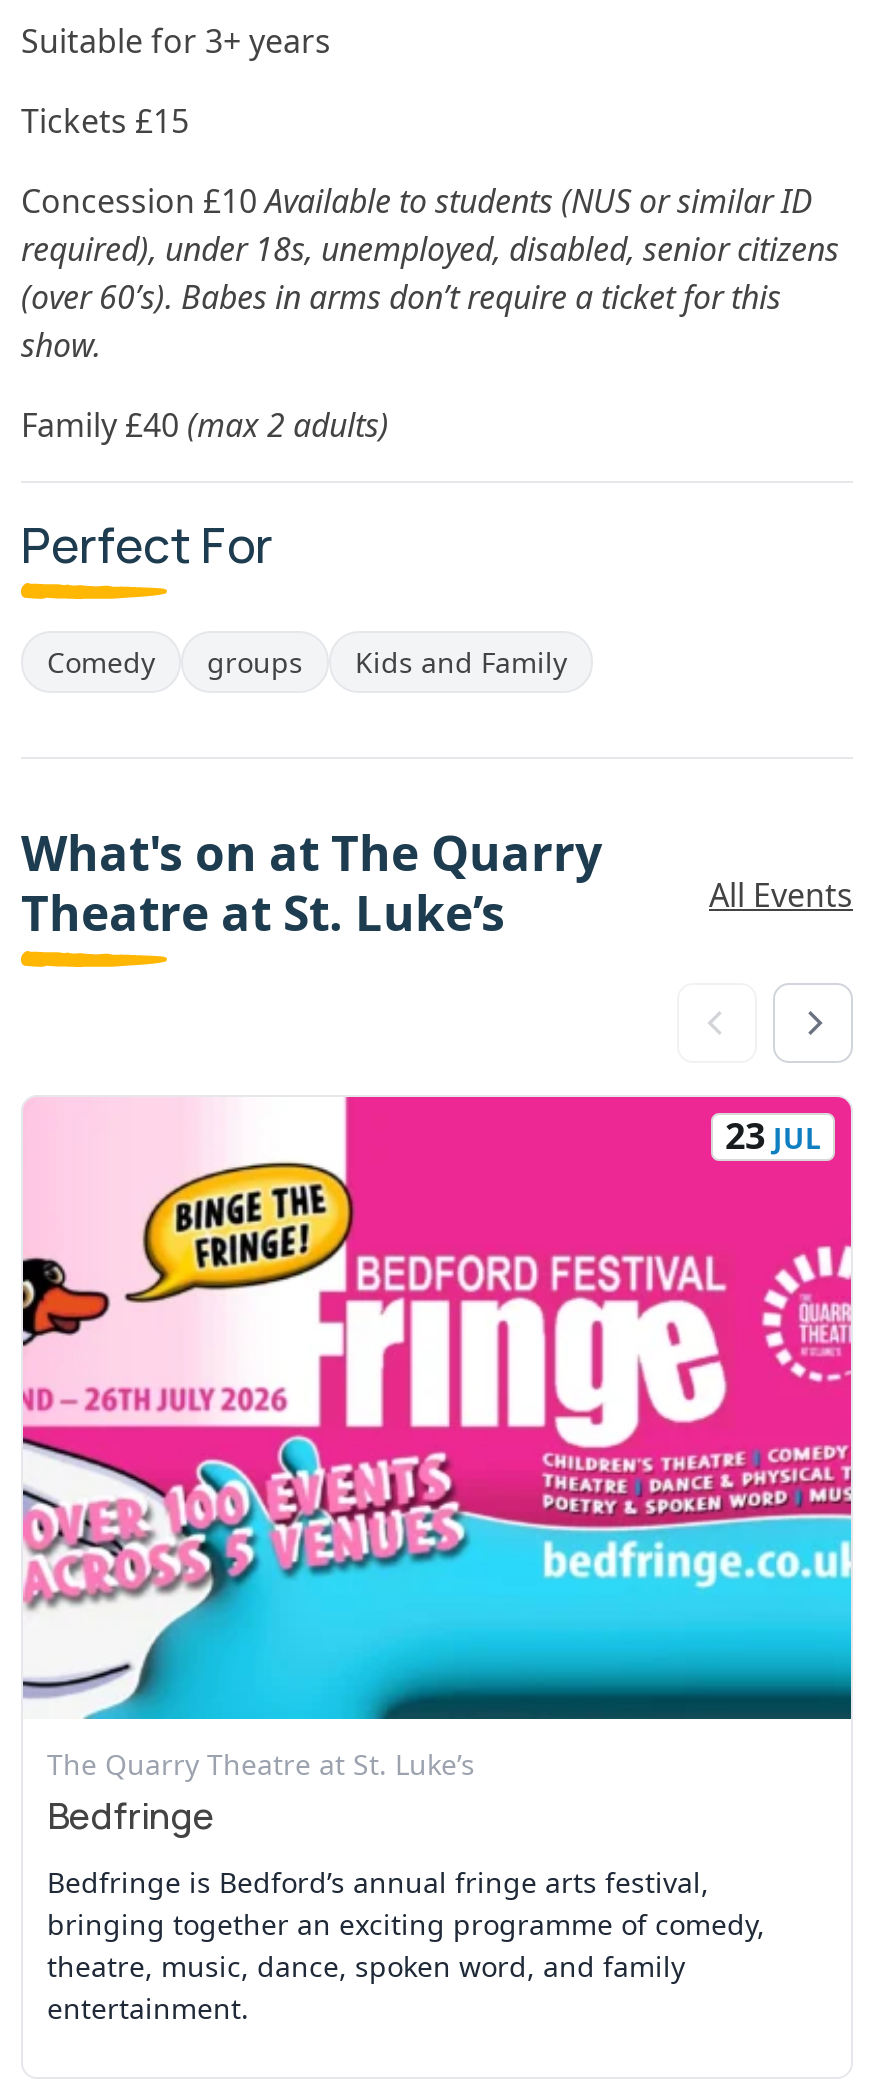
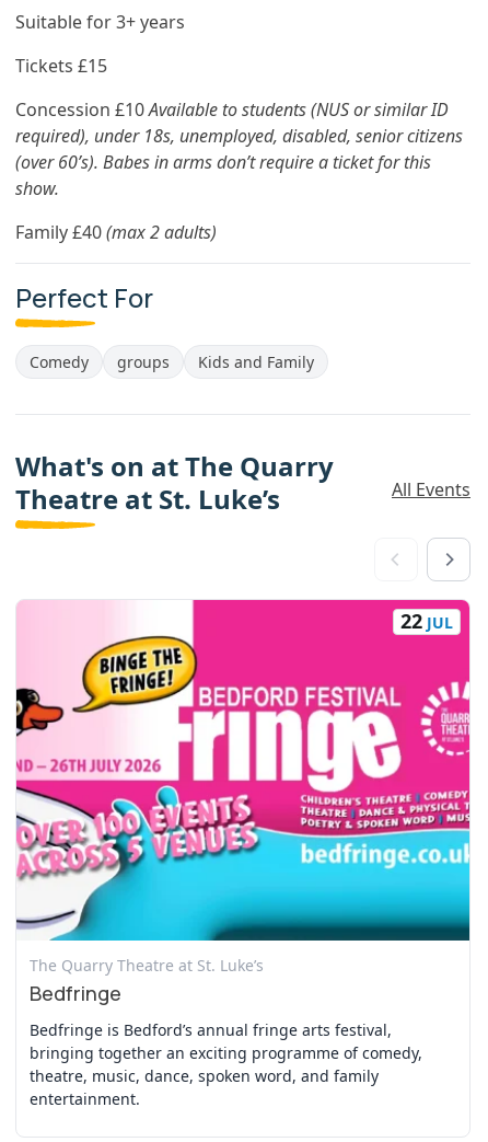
[725,1111,821,1159] 23JUL -> [400,608,453,634] 22JUL

